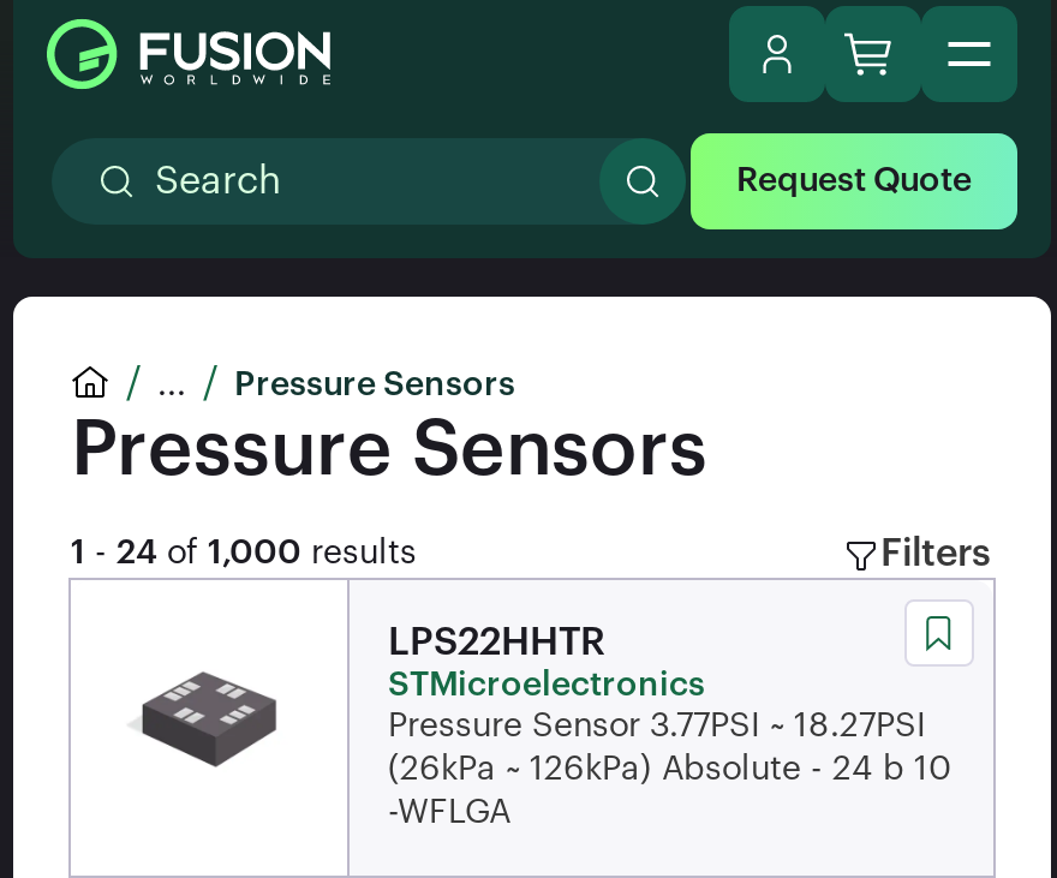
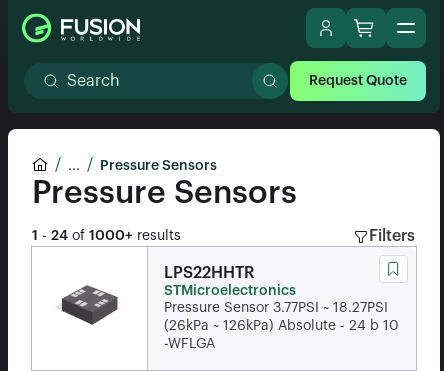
[71,537,417,571] 1 - 24 of 1,000 results -> [32,229,181,243] 1 - 24 of 1000+ results

